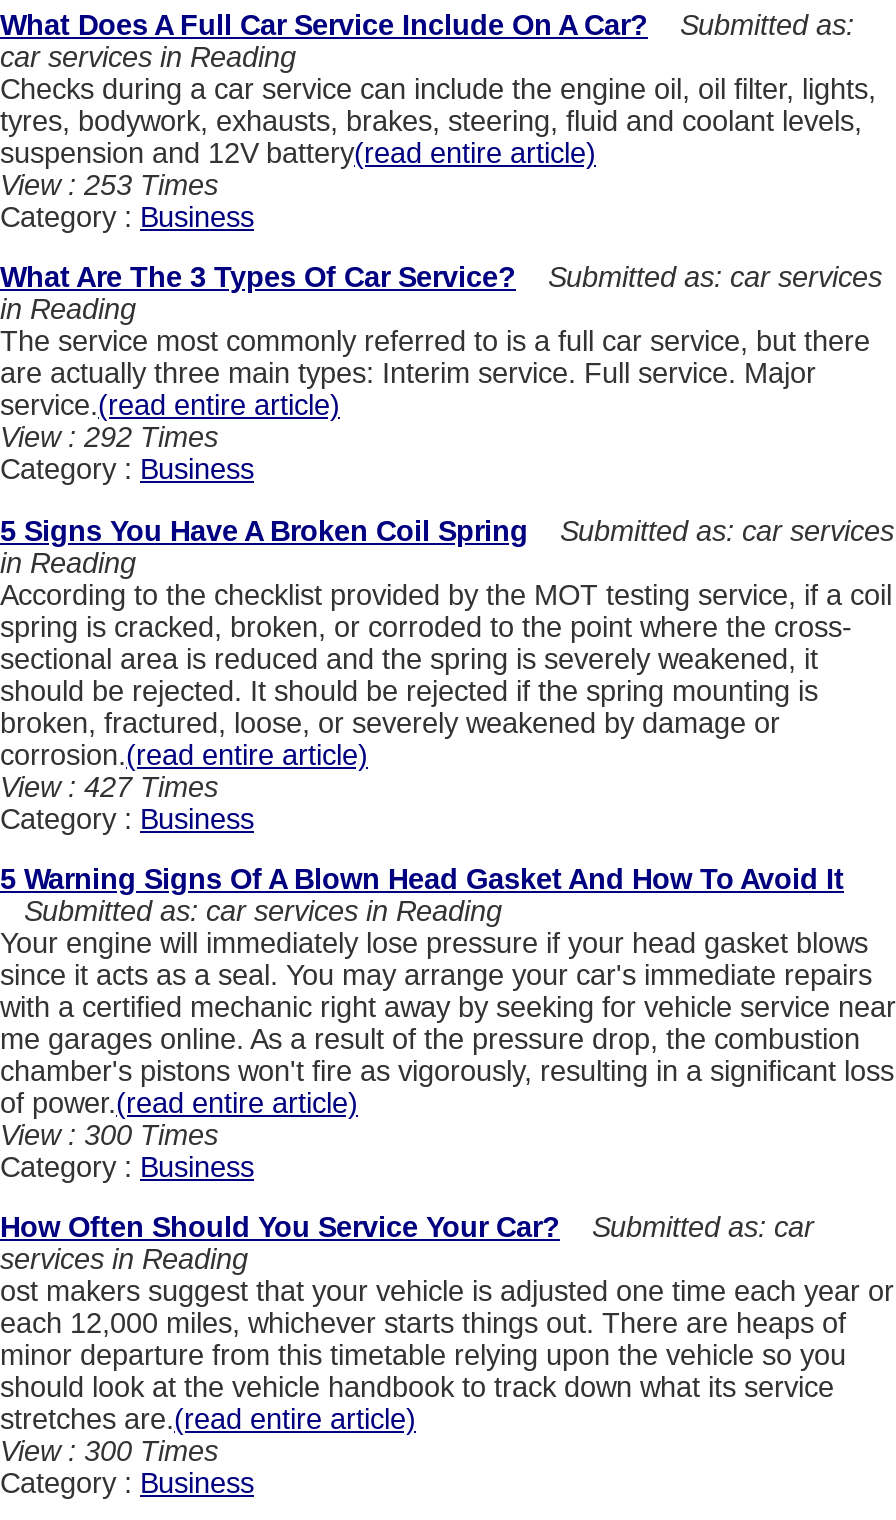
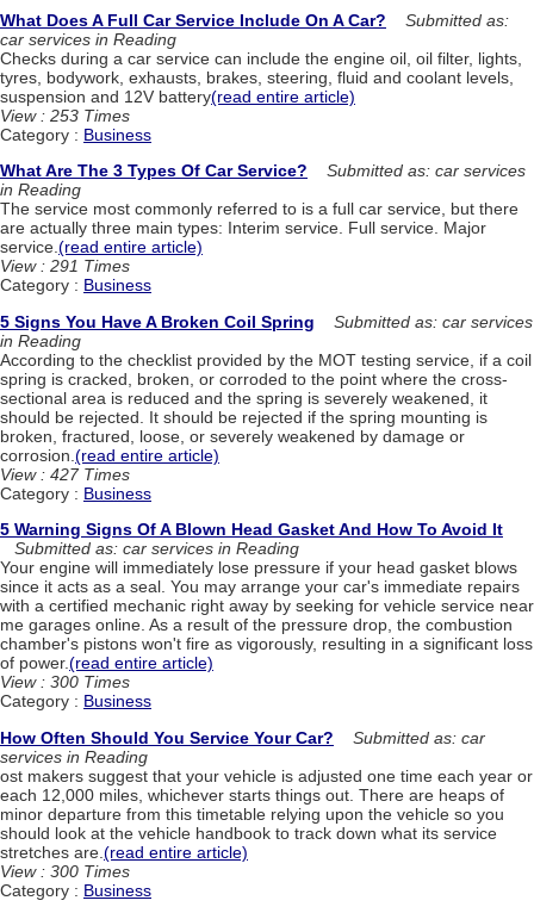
[0,422,218,454] View : 292 Times -> [0,257,130,276] View : 291 Times

